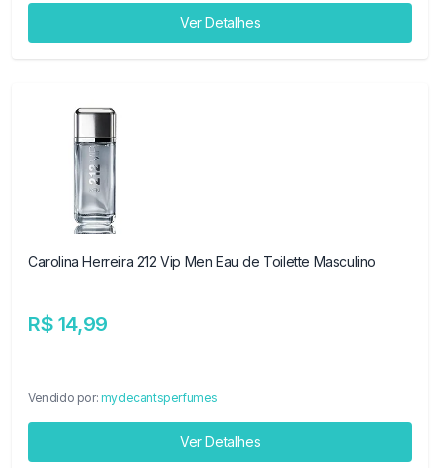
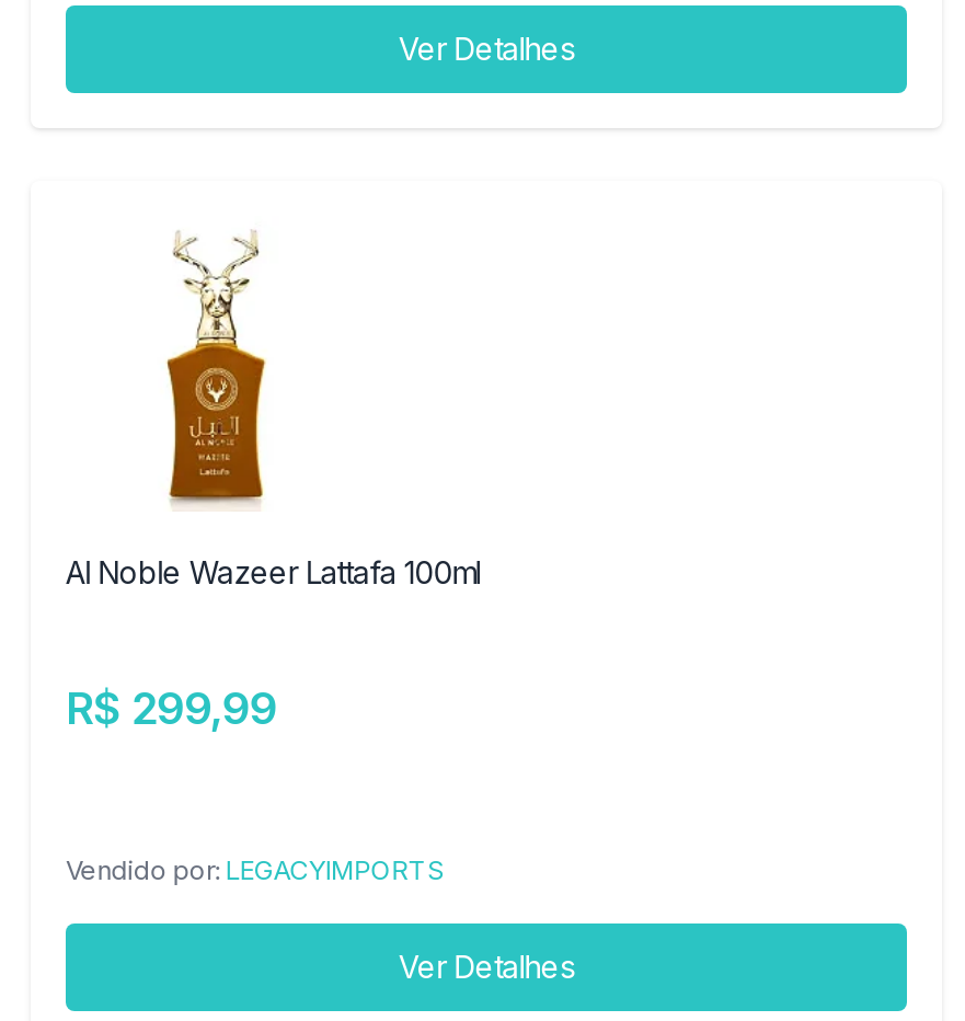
[28,107,376,270] [image] | Carolina Herreira 212 Vip Men Eau de Toilette Masculino -> [66,231,481,590] [image] | Al Noble Wazeer Lattafa 100ml
[28,312,108,336] R$ 14,99 -> [66,682,277,735] R$ 299,99
[28,390,218,405] Vendido por: mydecantsperfumes -> [66,853,444,886] Vendido por: LEGACYIMPORTS

